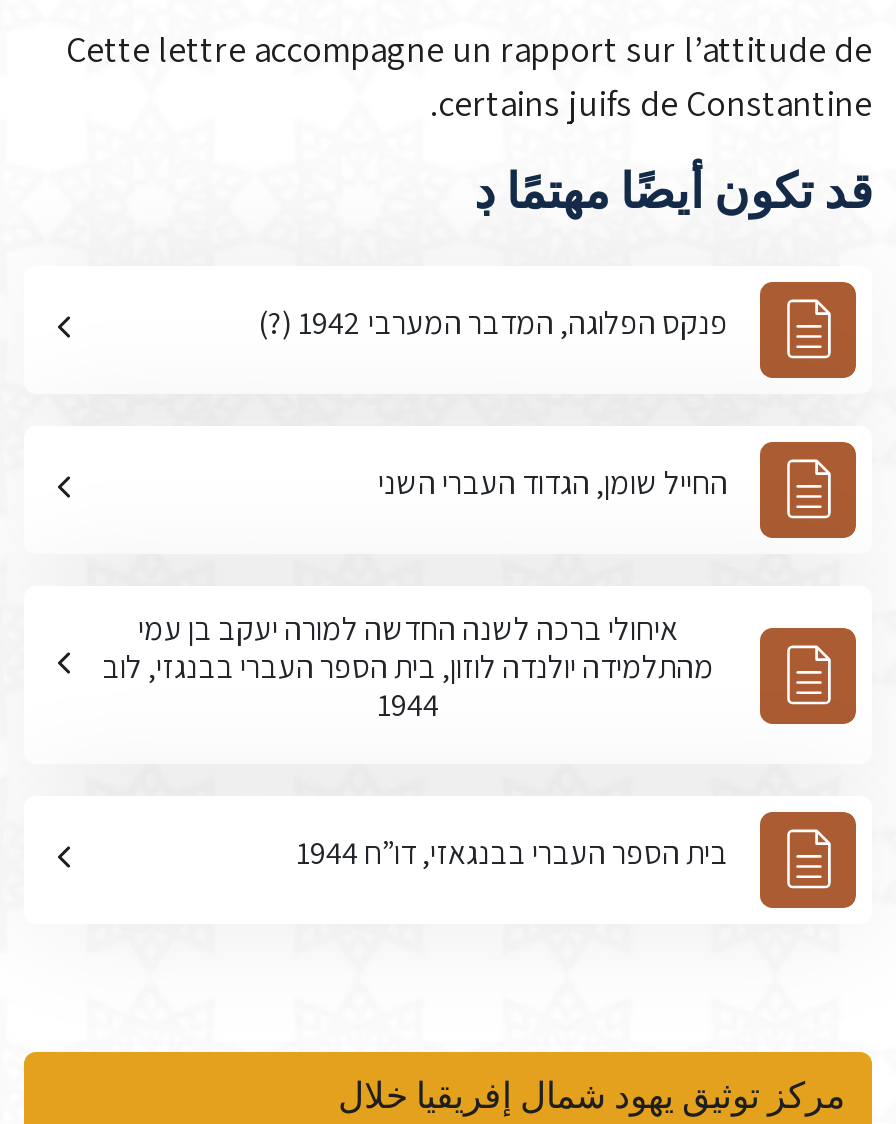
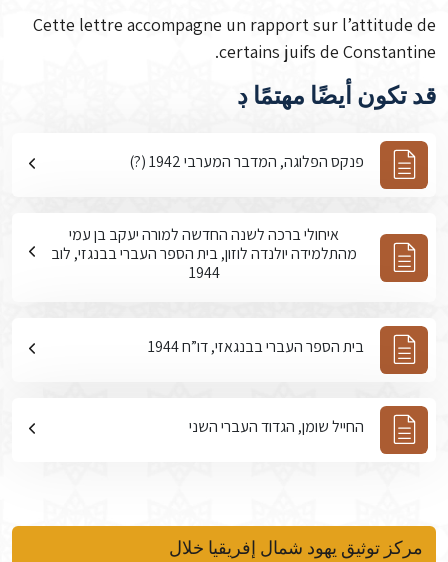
moved [378,461,728,503] -> [189,415,364,436]: החייל שומן, הגדוד העברי השני
moved [102,608,714,726] -> [51,224,357,283]: איחולי ברכה לשנה החדשה למורה יעקב בן עמי | מהתלמידה יולנדה לוזון, בית הספר העברי בבנגזי, לוב | 1944

